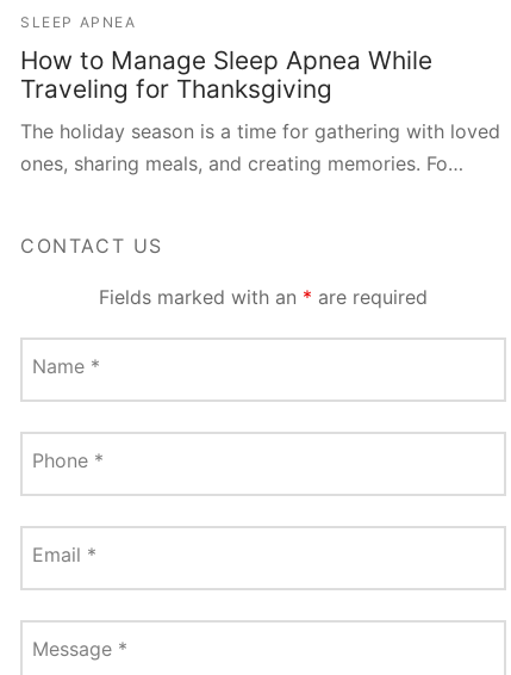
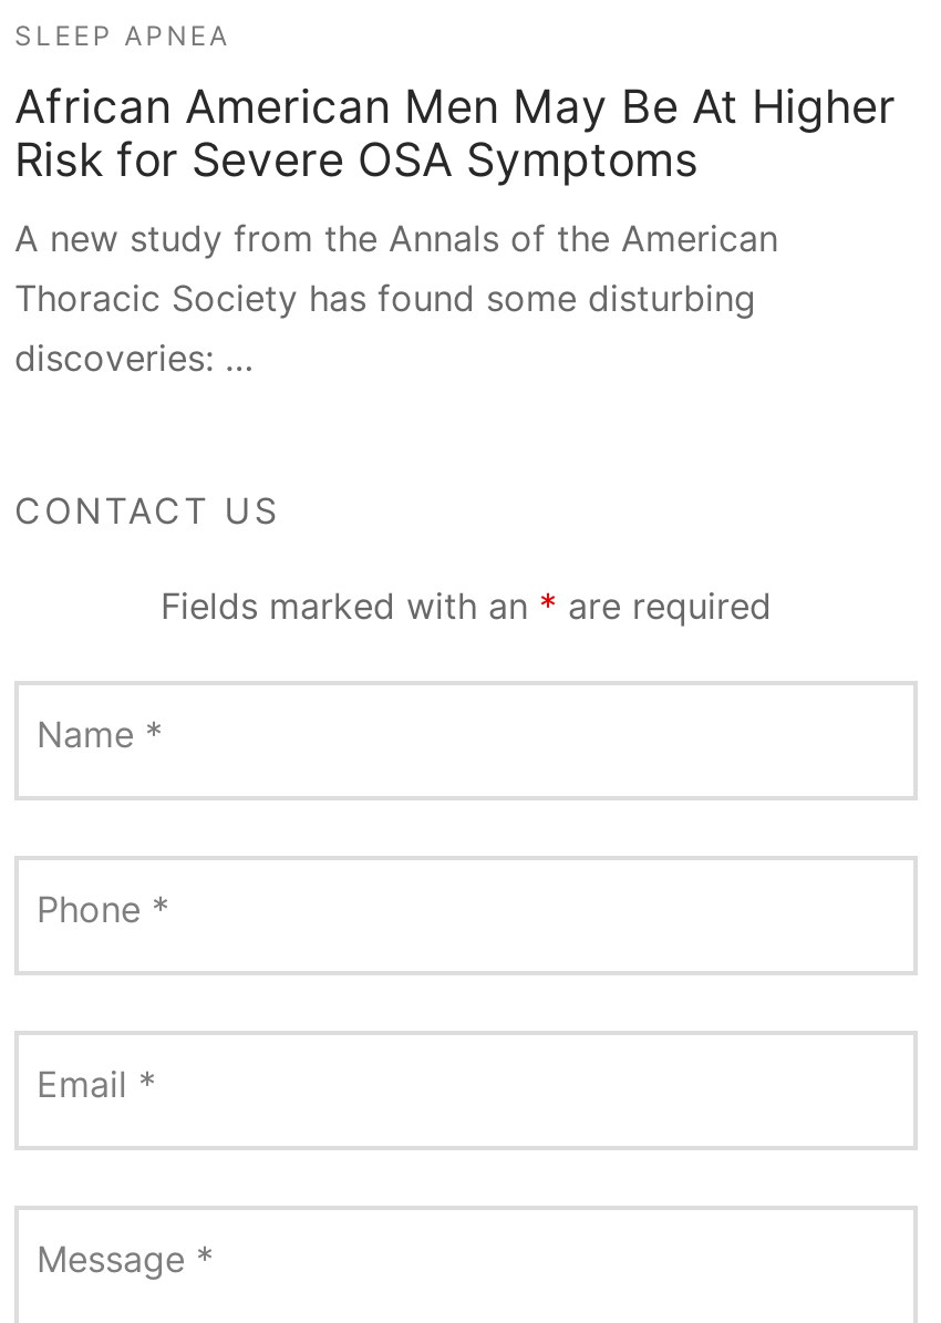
[20,46,432,104] How to Manage Sleep Apnea While | Traveling for Thanksgiving -> [14,79,896,188] African American Men May Be At Higher | Risk for Severe OSA Symptoms
[20,119,500,176] The holiday season is a time for gathering with loved | ones, sharing meals, and creating memories. Fo… -> [14,216,778,380] A new study from the Annals of the American | Thoracic Society has found some disturbing | discoveries: …

